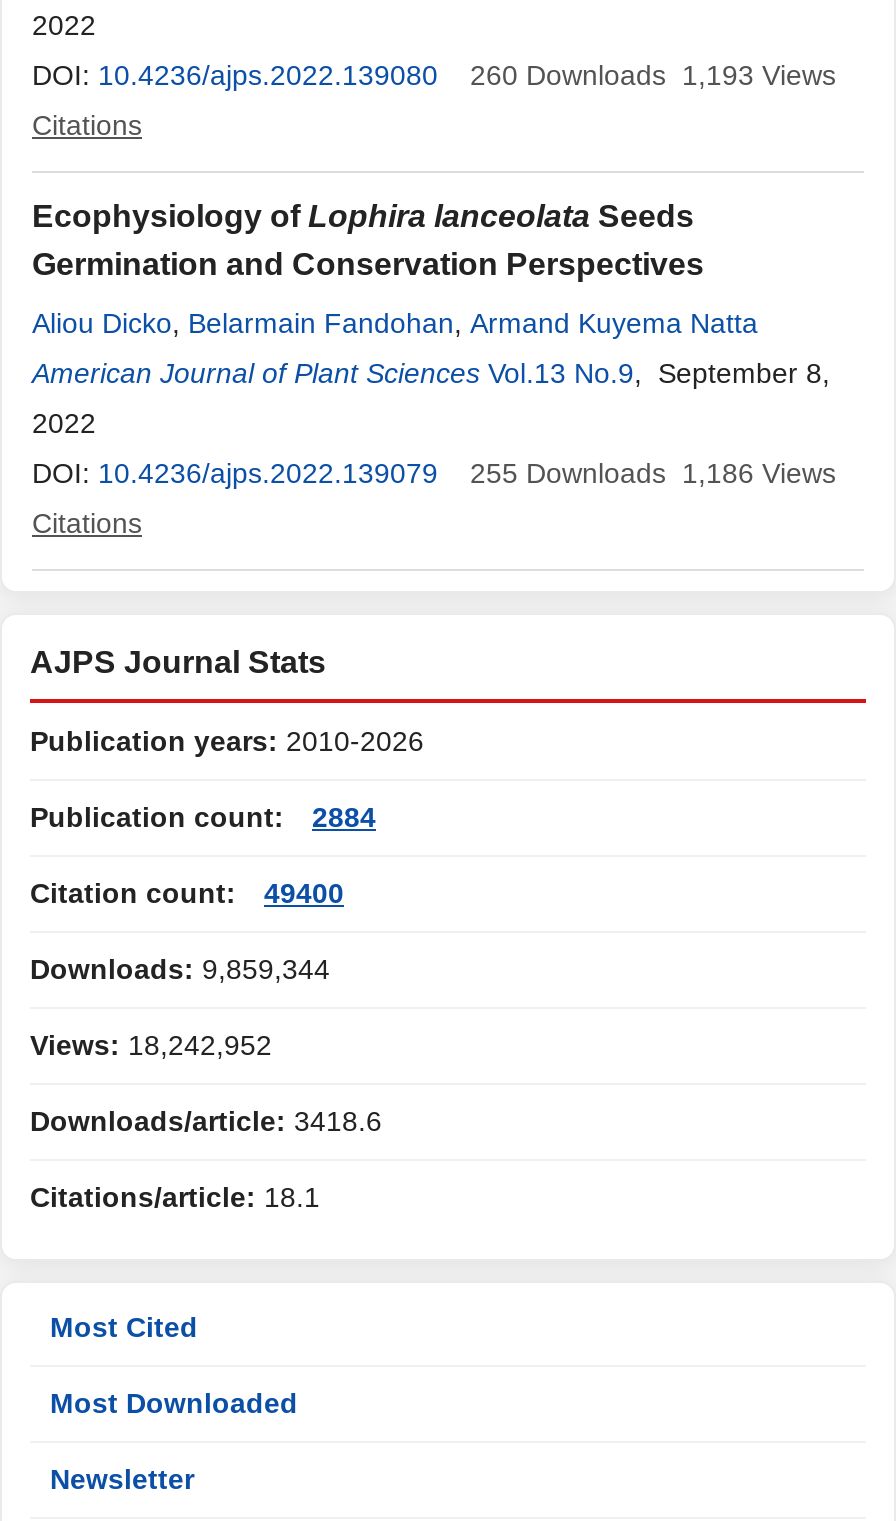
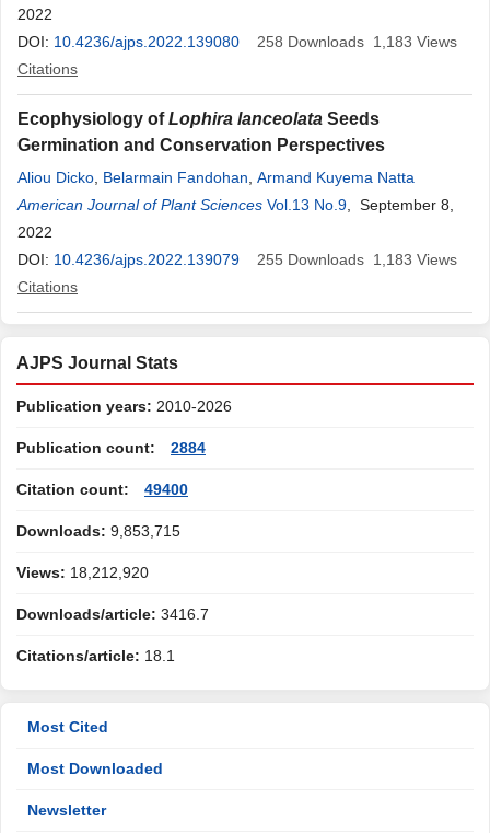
[470,59,836,91] 260 Downloads 1,193 Views -> [257,33,457,50] 258 Downloads 1,183 Views
[470,457,836,489] 255 Downloads 1,186 Views -> [257,251,457,268] 255 Downloads 1,183 Views
[30,953,330,985] Downloads: 9,859,344 -> [16,522,180,540] Downloads: 9,853,715
[30,1029,272,1061] Views: 18,242,952 -> [16,564,149,581] Views: 18,212,920
[30,1105,382,1137] Downloads/article: 3418.6 -> [16,605,209,623] Downloads/article: 3416.7

